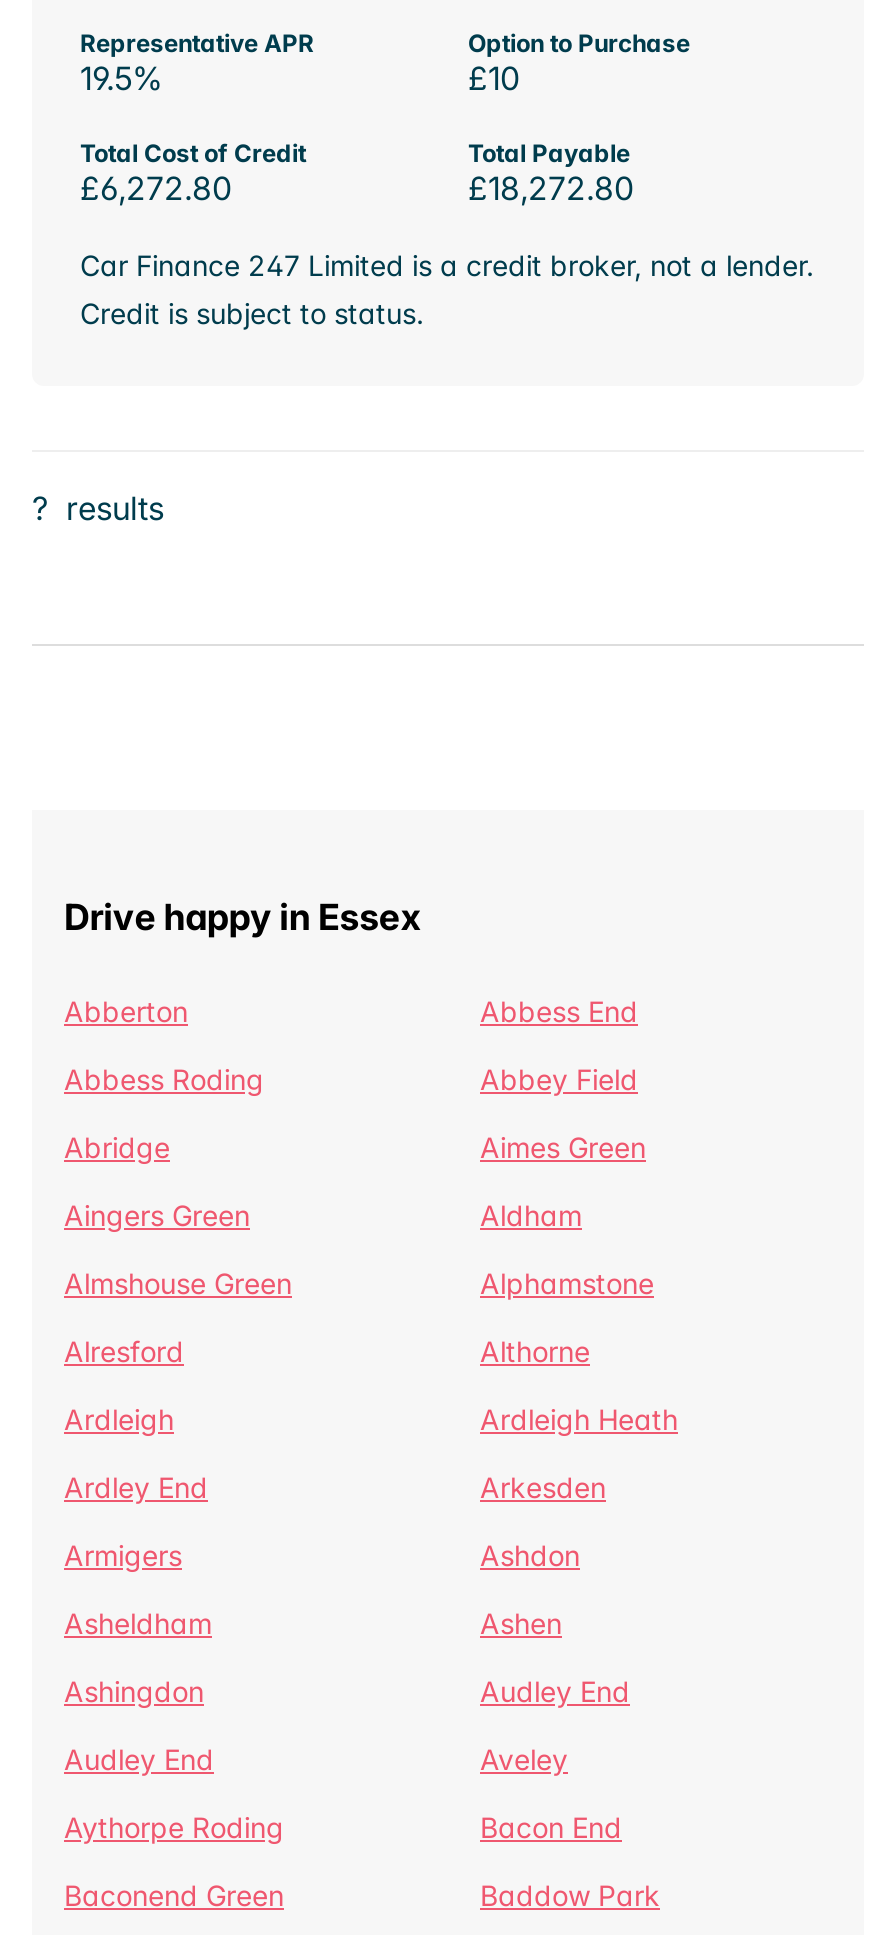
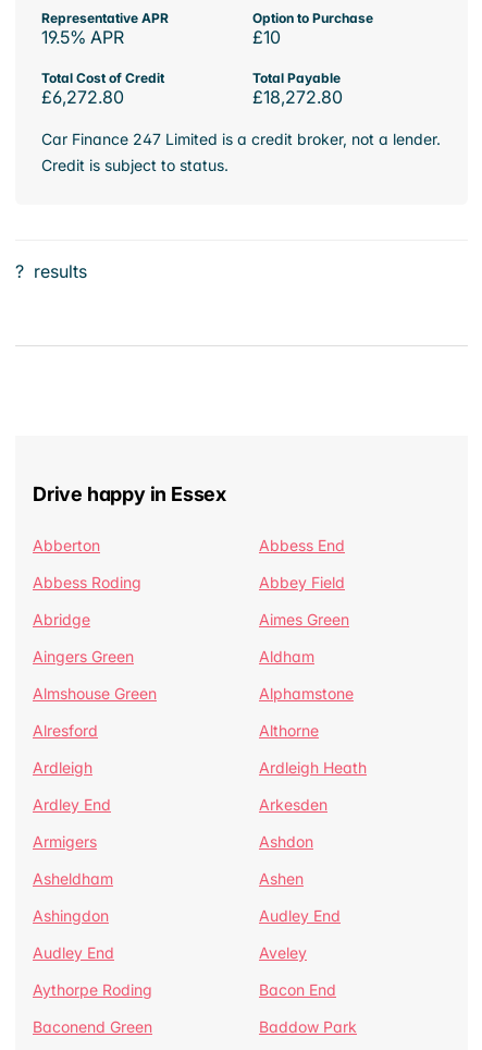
[80,58,162,98] 19.5% -> [41,26,124,48] 19.5% APR

